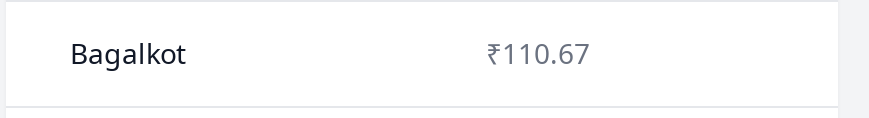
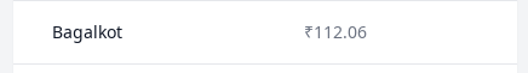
[486,34,590,72] ₹110.67 -> [304,20,367,43] ₹112.06

